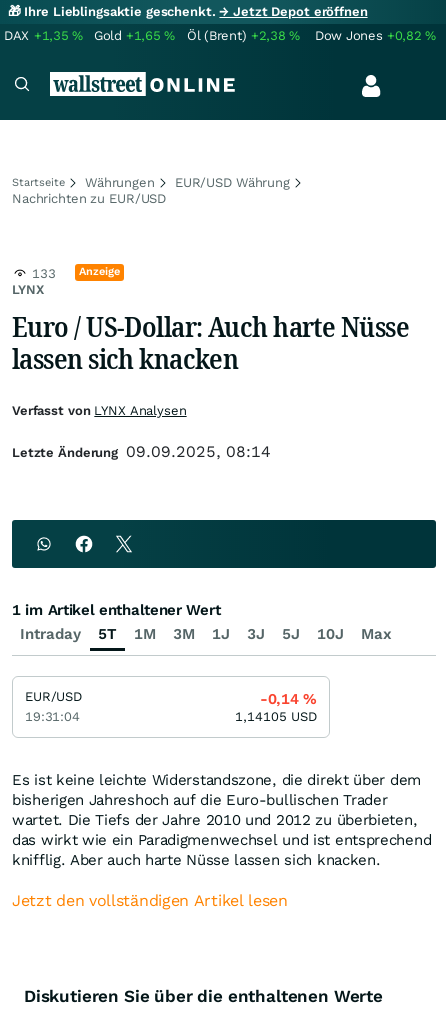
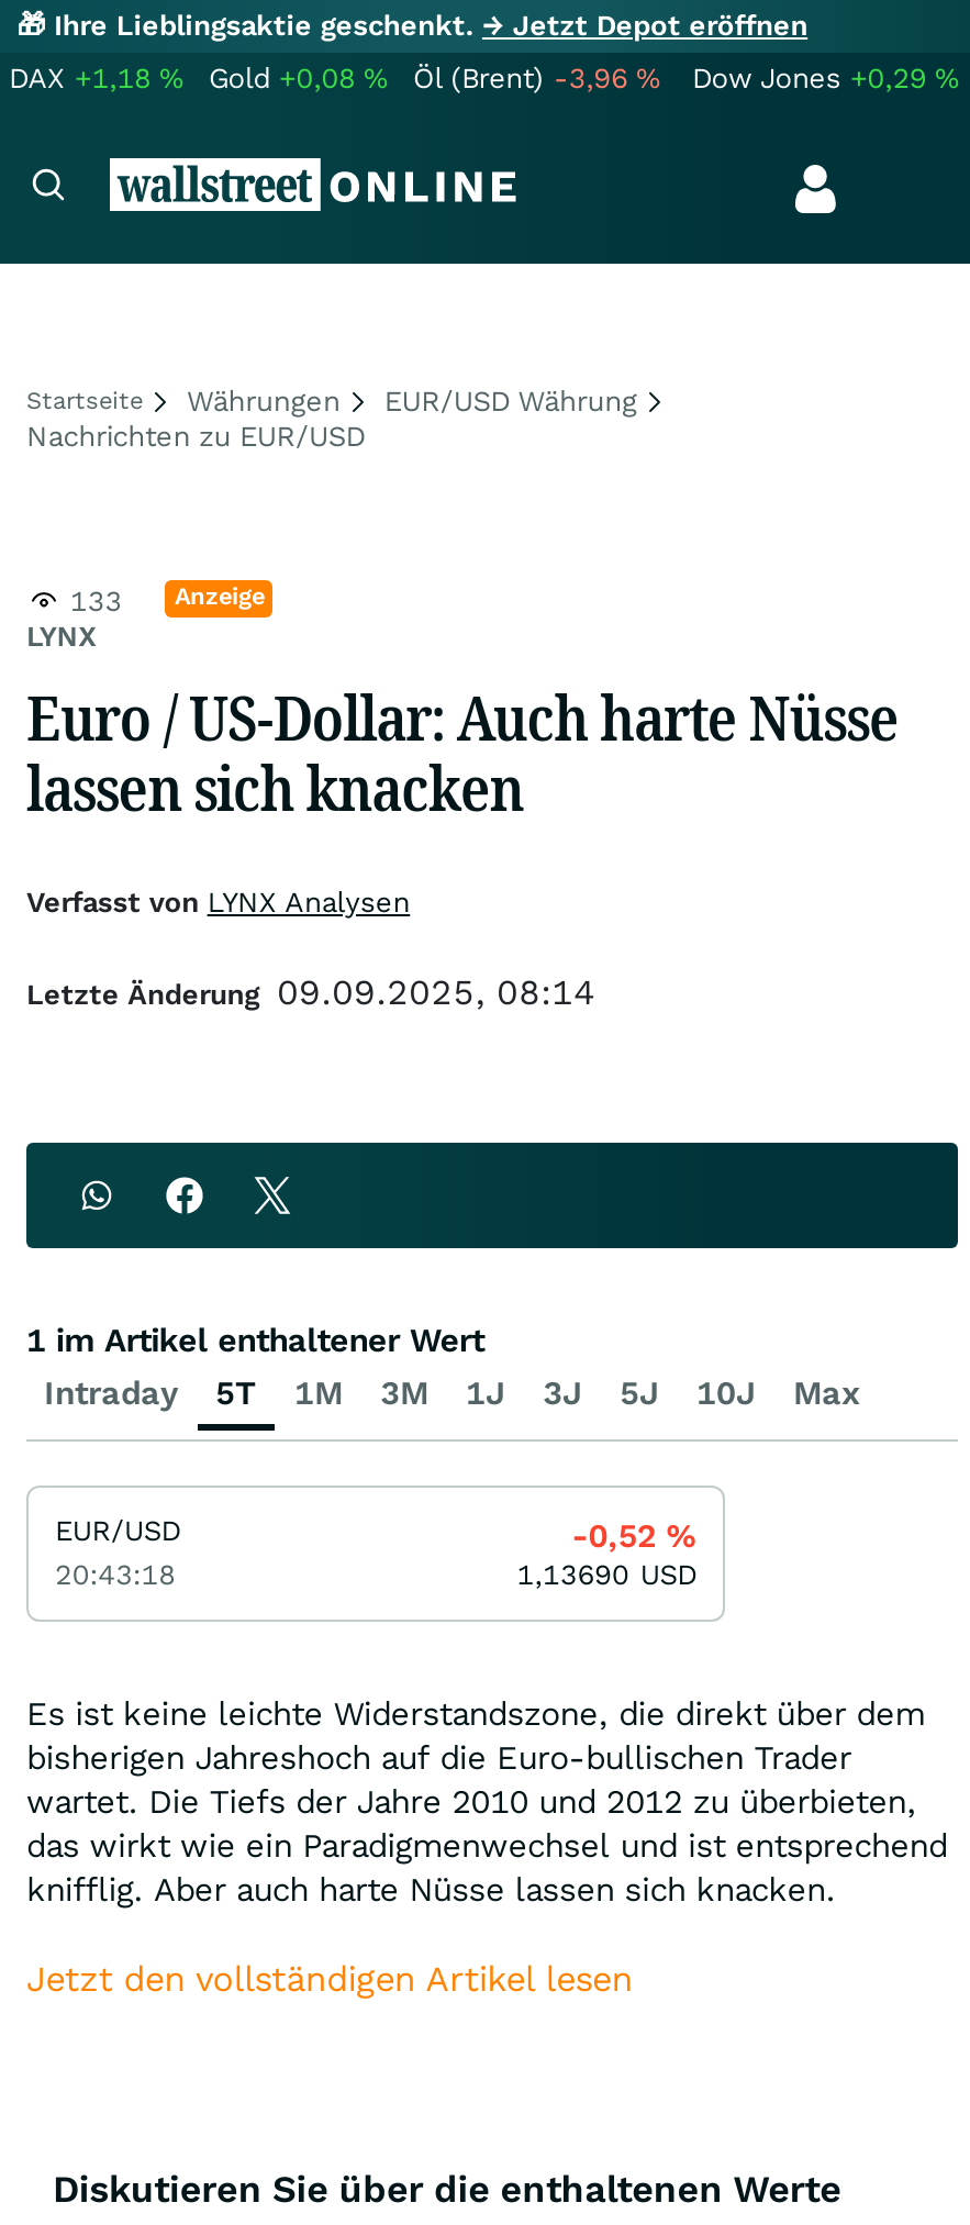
[4,28,83,43] DAX +1,35% -> [9,62,183,94] DAX +1,18%
[94,28,175,43] Gold +1,65% -> [209,62,387,94] Gold +0,08%
[187,28,300,43] Öl (Brent) +2,38% -> [413,62,660,94] Öl (Brent) -3,96%
[315,28,436,43] Dow Jones +0,82% -> [692,62,958,94] Dow Jones +0,29%
[260,690,317,708] -0,14% -> [571,1516,696,1556] -0,52%
[25,709,80,724] 19:31:04 -> [55,1558,176,1591] 20:43:18
[235,709,317,724] 1,14105 USD -> [517,1558,696,1591] 1,13690 USD

